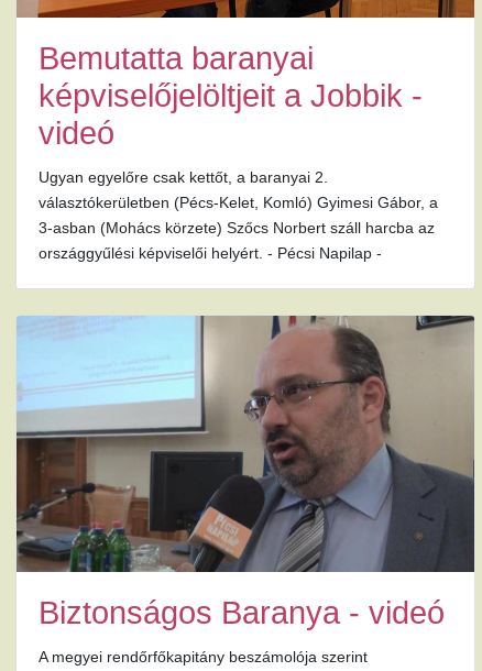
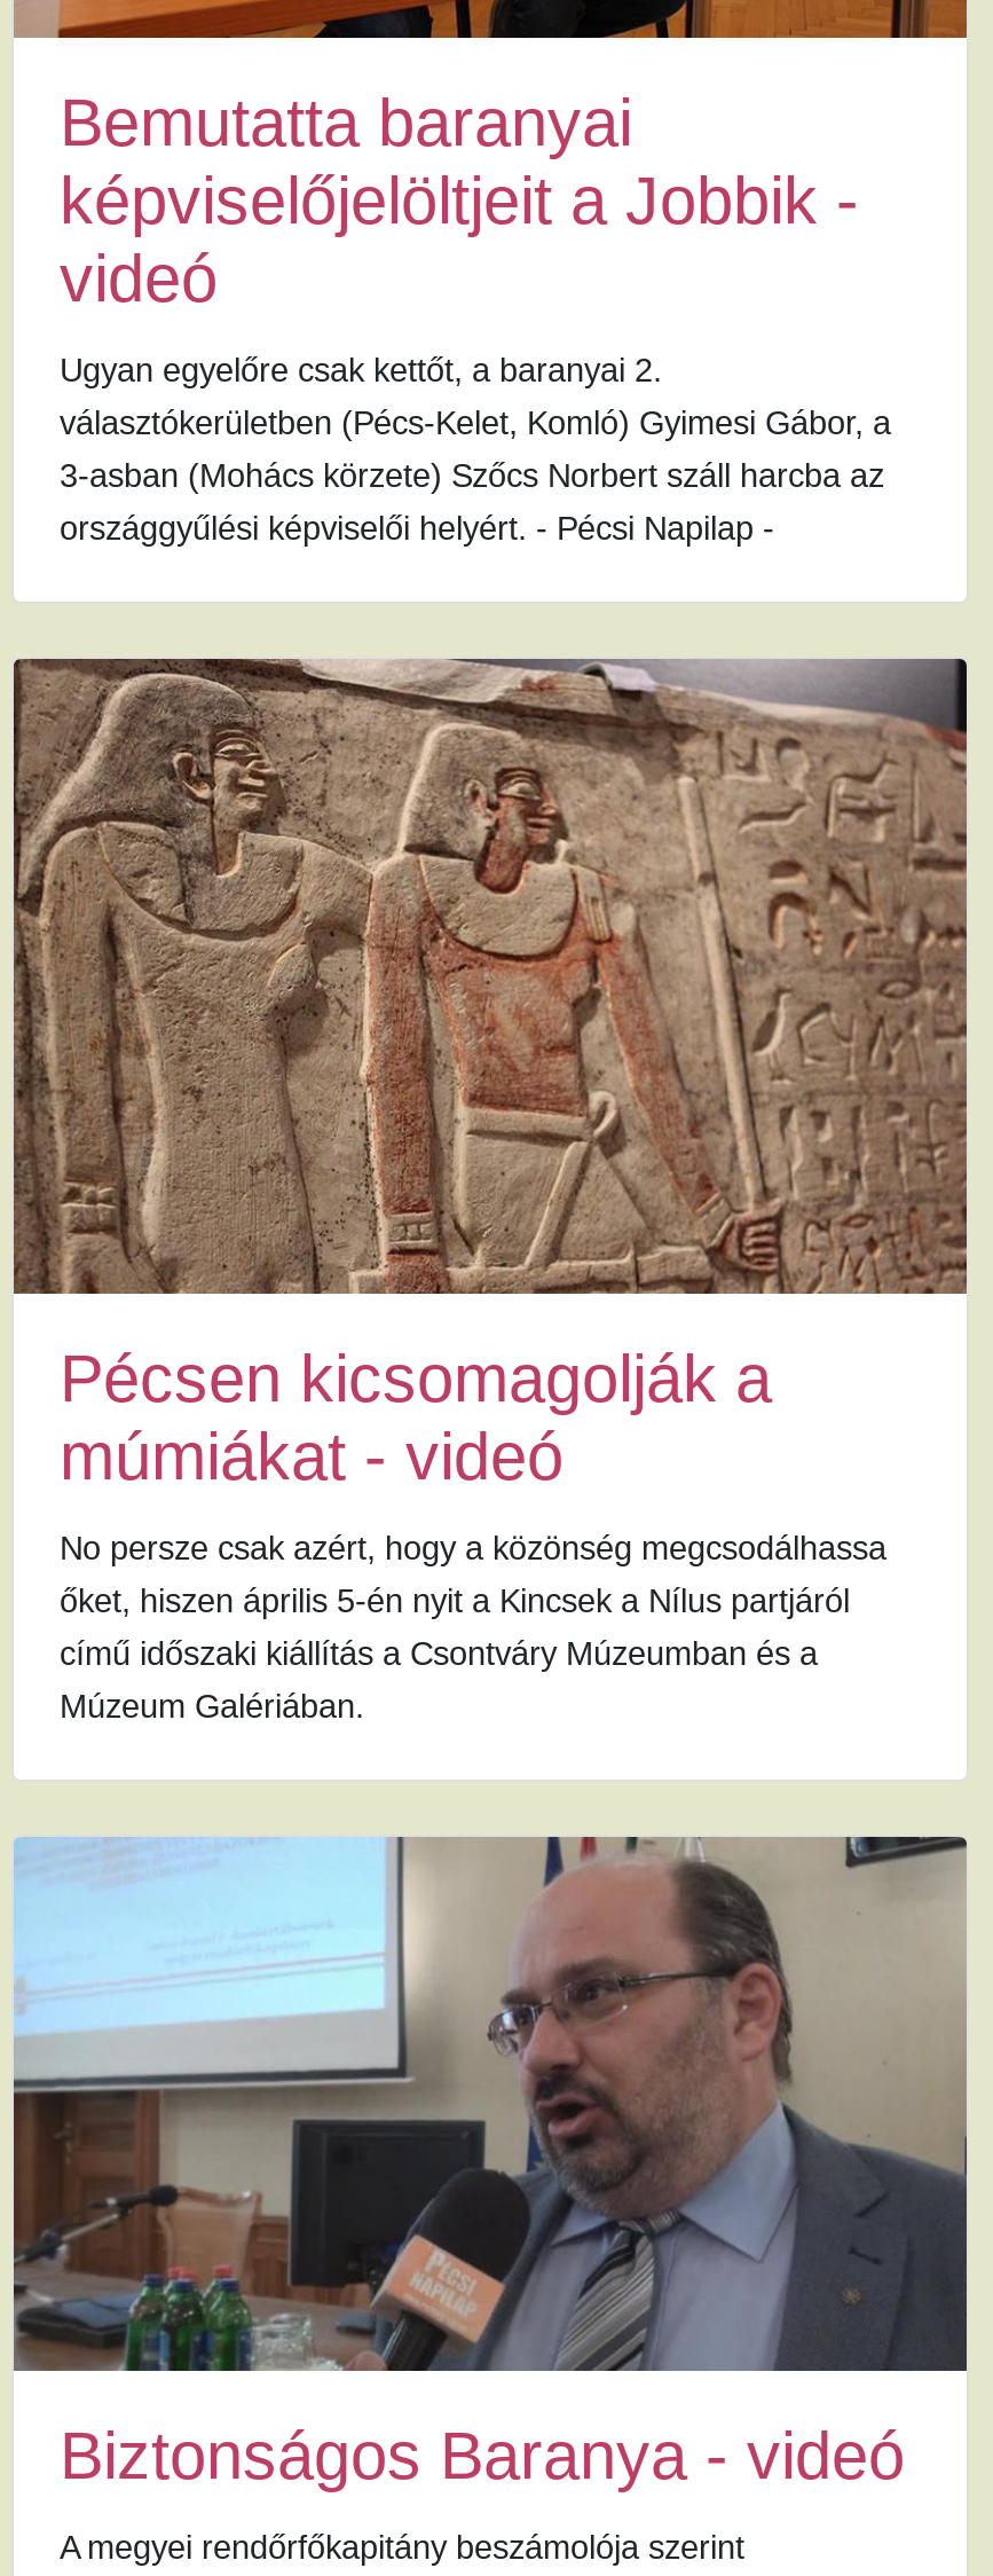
none -> [11,655,969,1724] [image] | Pécsen kicsomagolják a | múmiákat - videó | No persze csak azért, hogy a közönség megcsodálhassa | őket, hiszen április 5-én nyit a Kincsek a Nílus partjáról | című időszaki kiállítás a Csontváry Múzeumban és a | Múzeum Galériában.

